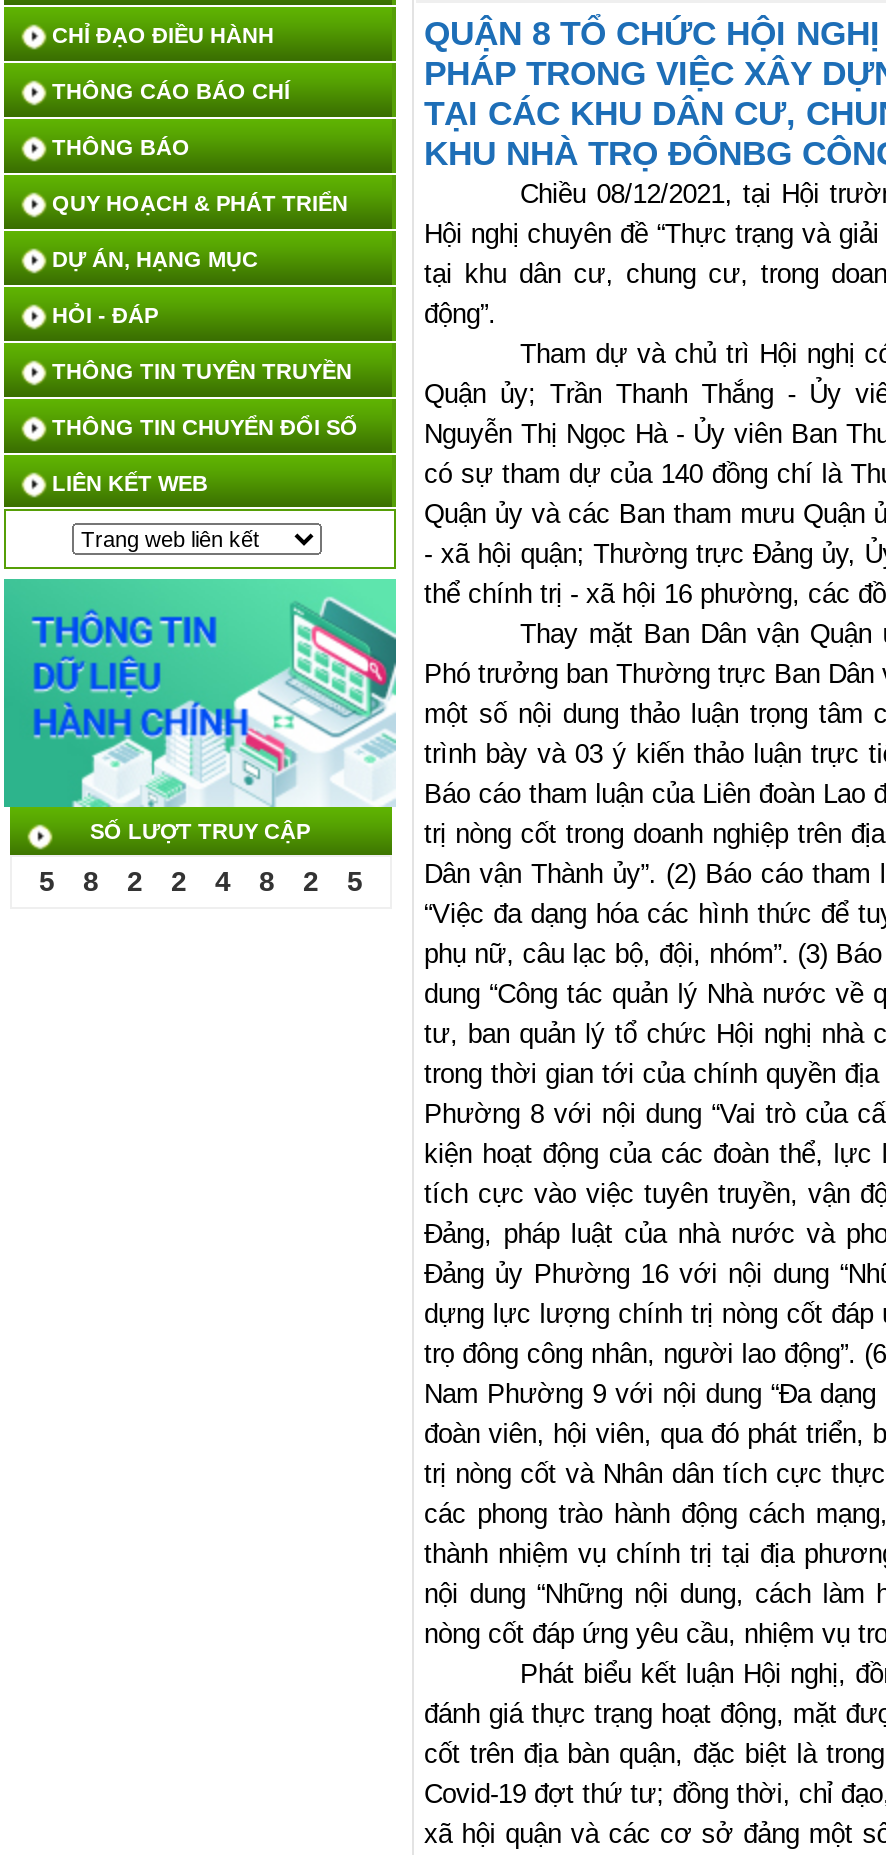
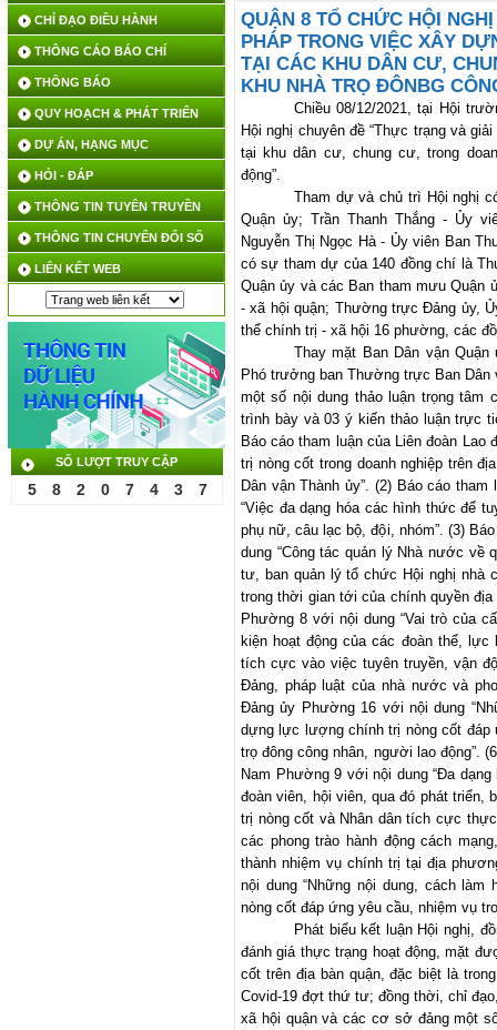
[171,865,187,897] 2 -> [100,481,134,498] 0 | 7
[259,865,363,897] 8 | 2 | 5 -> [174,481,207,498] 3 | 7

